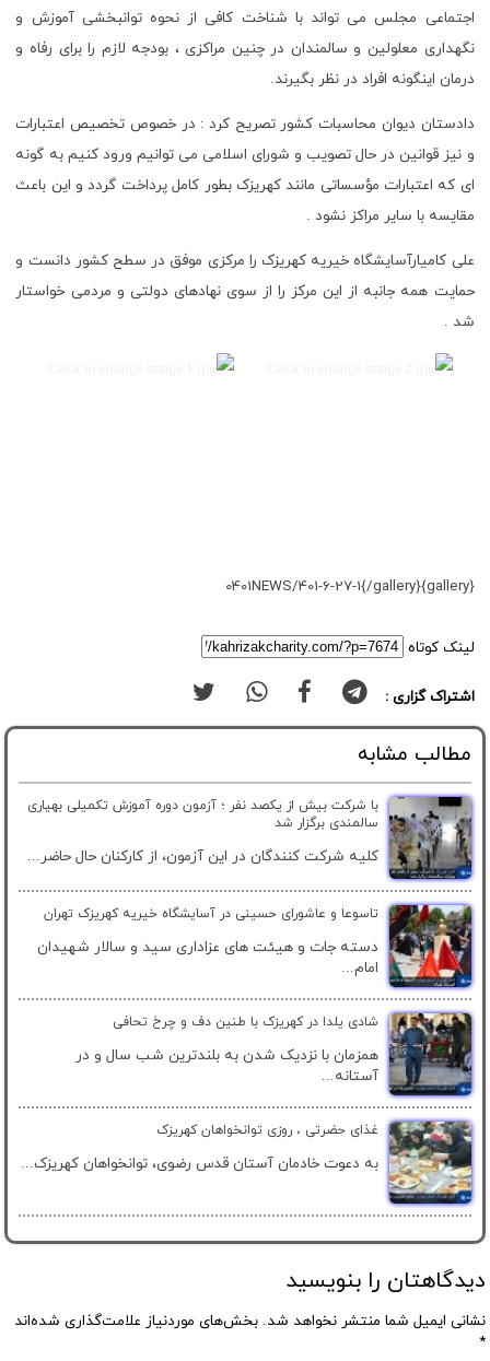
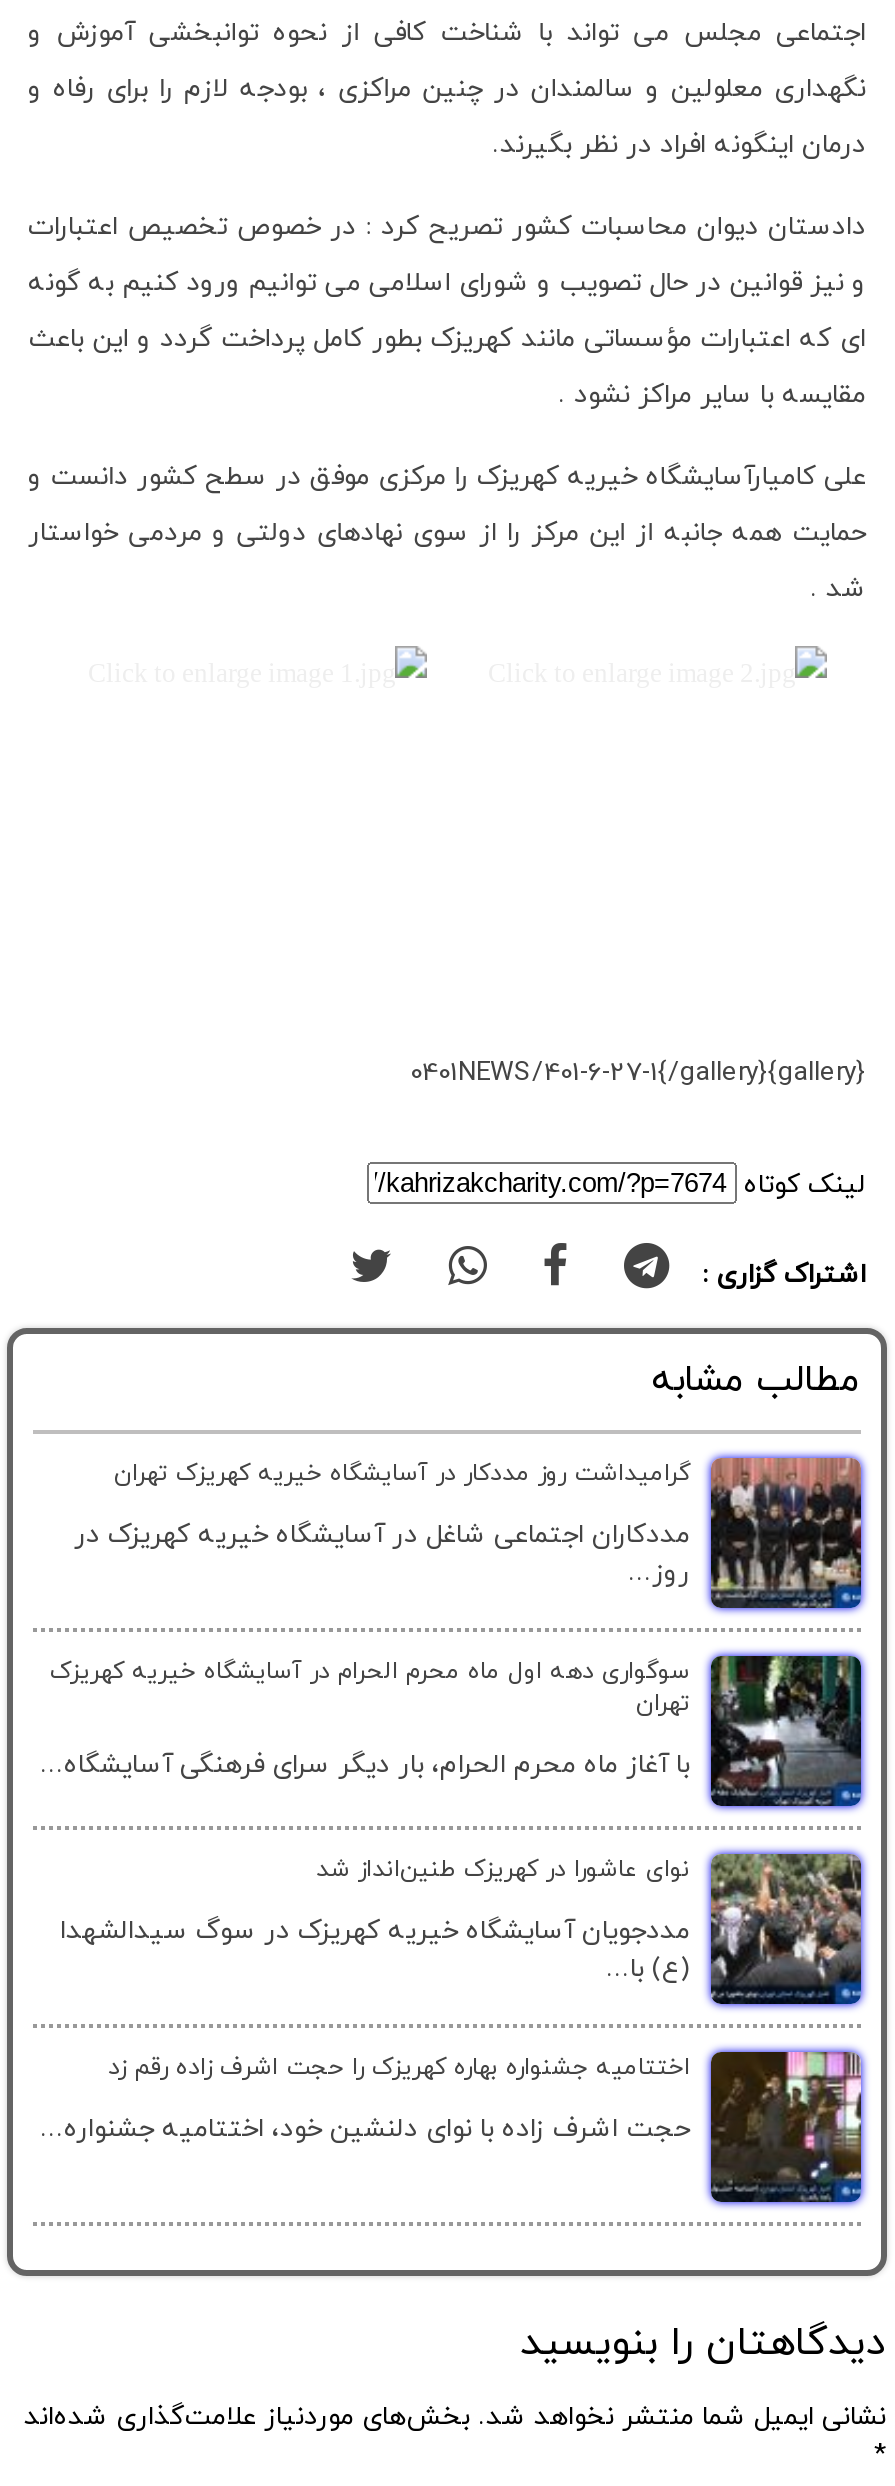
[27,796,472,878] [image] | با شرکت بیش از یکصد نفر ؛ آزمون دوره آموزش تکمیلی بهیاری | سالمندی برگزار شد -> [114,1456,861,1606] [image] | گرامیداشت روز مددکار در آسایشگاه خیریه کهریزک تهران
[27,846,378,867] کلیه شرکت کنندگان در این آزمون، از کارکنان حال حاضر... -> [74,1516,690,1592] مددکاران اجتماعی شاغل در آسایشگاه خیریه کهریزک در | روز...
[43,904,472,986] [image] | تاسوعا و عاشورای حسینی در آسایشگاه خیریه کهریزک تهران -> [50,1654,863,1804] [image] | سوگواری دهه اول ماه محرم الحرام در آسایشگاه خیریه کهریزک | تهران
[37,937,378,979] دسته جات و هیئت های عزاداری سید و سالار شهیدان | امام... -> [40,1746,690,1784] با آغاز ماه محرم الحرام، بار دیگر سرای فرهنگی آسایشگاه...
[112,1012,472,1091] [image] | شادی یلدا در کهریزک با طنین دف و چرخ تحافی -> [316,1852,861,1998] [image] | نوای عاشورا در کهریزک طنین‌انداز شد
[75,1045,378,1087] همزمان با نزدیک شدن به بلندترین شب سال و در | آستانه... -> [60,1912,690,1988] مددجویان آسایشگاه خیریه کهریزک در سوگ سیدالشهدا | (ع) با...
[156,1121,472,1202] [image] | غذای حضرتی ، روزی توانخواهان کهریزک -> [108,2050,863,2202] [image] | اختتامیه جشنواره بهاره کهریزک را حجت اشرف زاده رقم زد
[20,1154,378,1174] به دعوت خادمان آستان قدس رضوی، توانخواهان کهریزک... -> [40,2110,690,2148] حجت اشرف زاده با نوای دلنشین خود، اختتامیه جشنواره...

